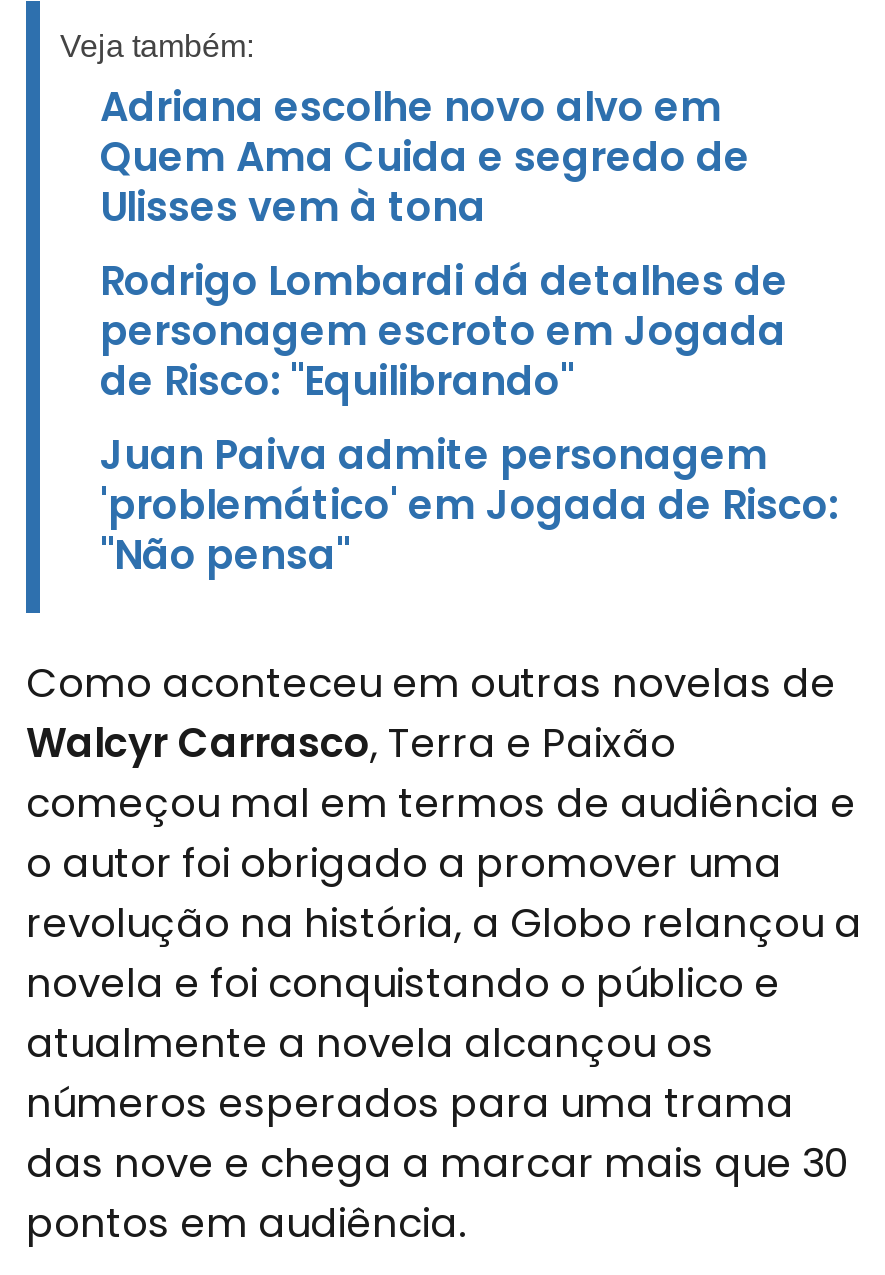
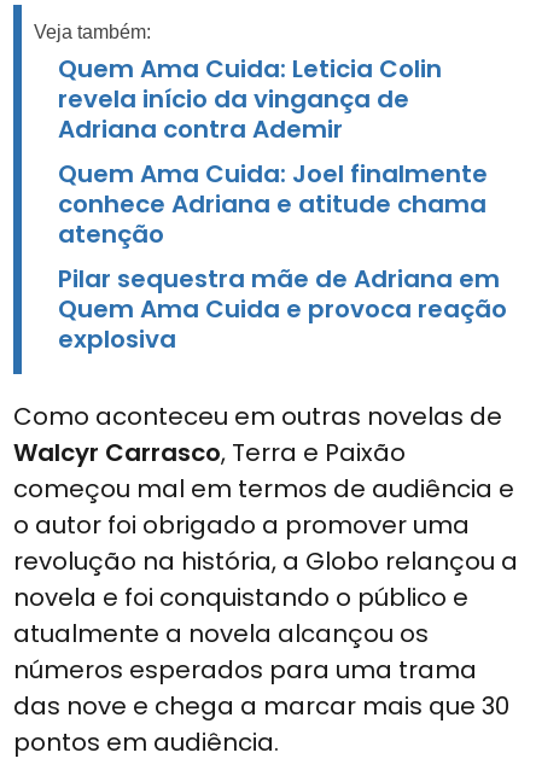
[100,79,838,583] Adriana escolhe novo alvo em | Quem Ama Cuida e segredo de | Ulisses vem à tona | Rodrigo Lombardi dá detalhes de | personagem escroto em Jogada | de Risco: "Equilibrando" | Juan Paiva admite personagem | 'problemático' em Jogada de Risco: | "Não pensa" -> [58,52,507,356] Quem Ama Cuida: Leticia Colin | revela início da vingança de | Adriana contra Ademir | Quem Ama Cuida: Joel finalmente | conhece Adriana e atitude chama | atenção | Pilar sequestra mãe de Adriana em | Quem Ama Cuida e provoca reação | explosiva

